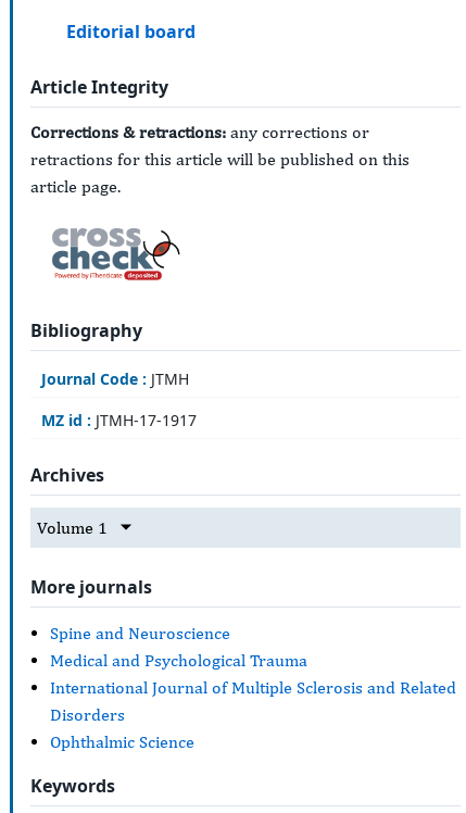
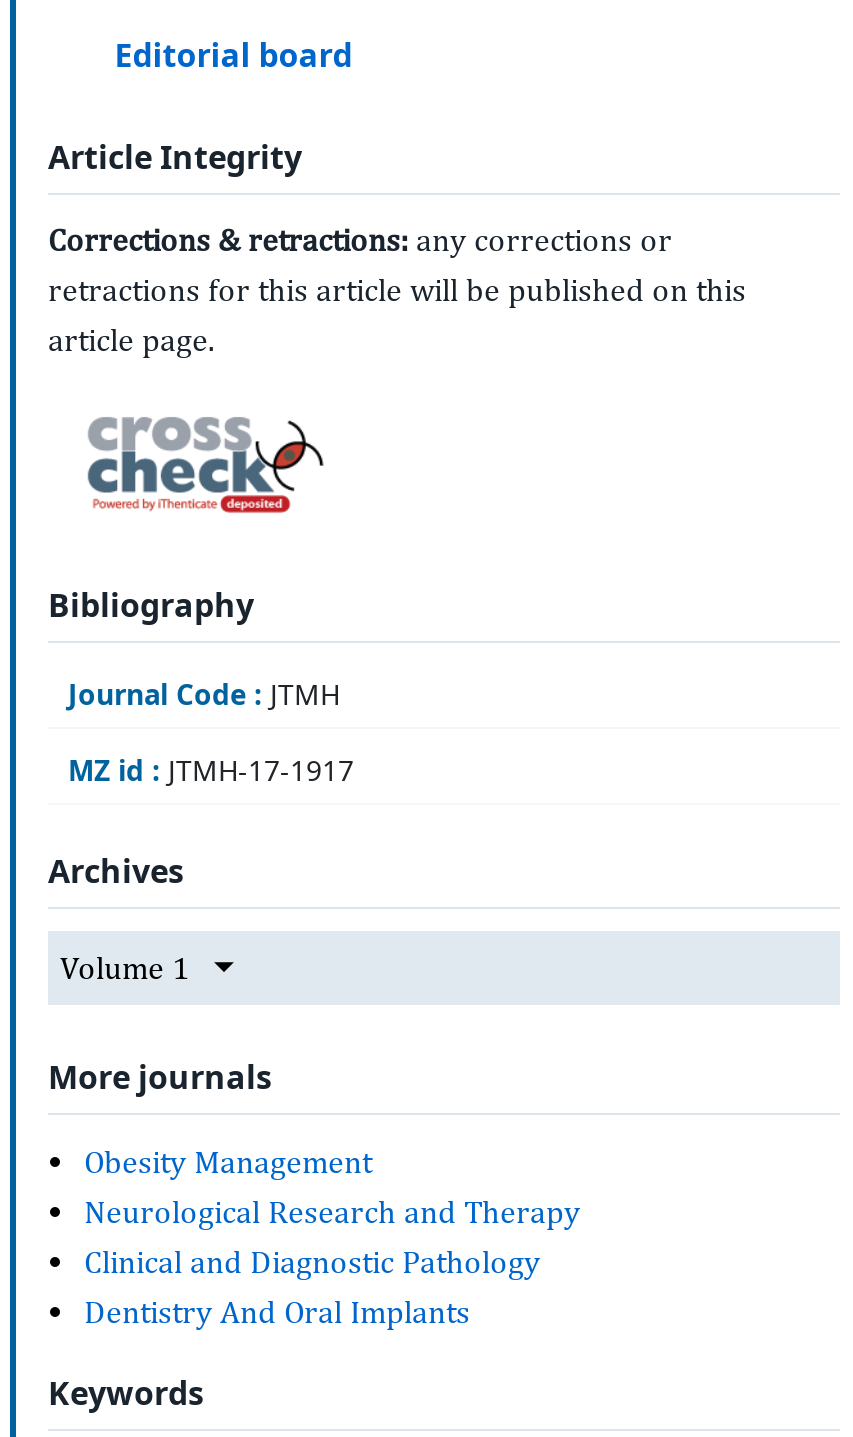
[50,622,456,752] Spine and Neuroscience | Medical and Psychological Trauma | International Journal of Multiple Sclerosis and Related | Disorders | Ophthalmic Science -> [84,1142,580,1330] Obesity Management | Neurological Research and Therapy | Clinical and Diagnostic Pathology | Dentistry And Oral Implants

